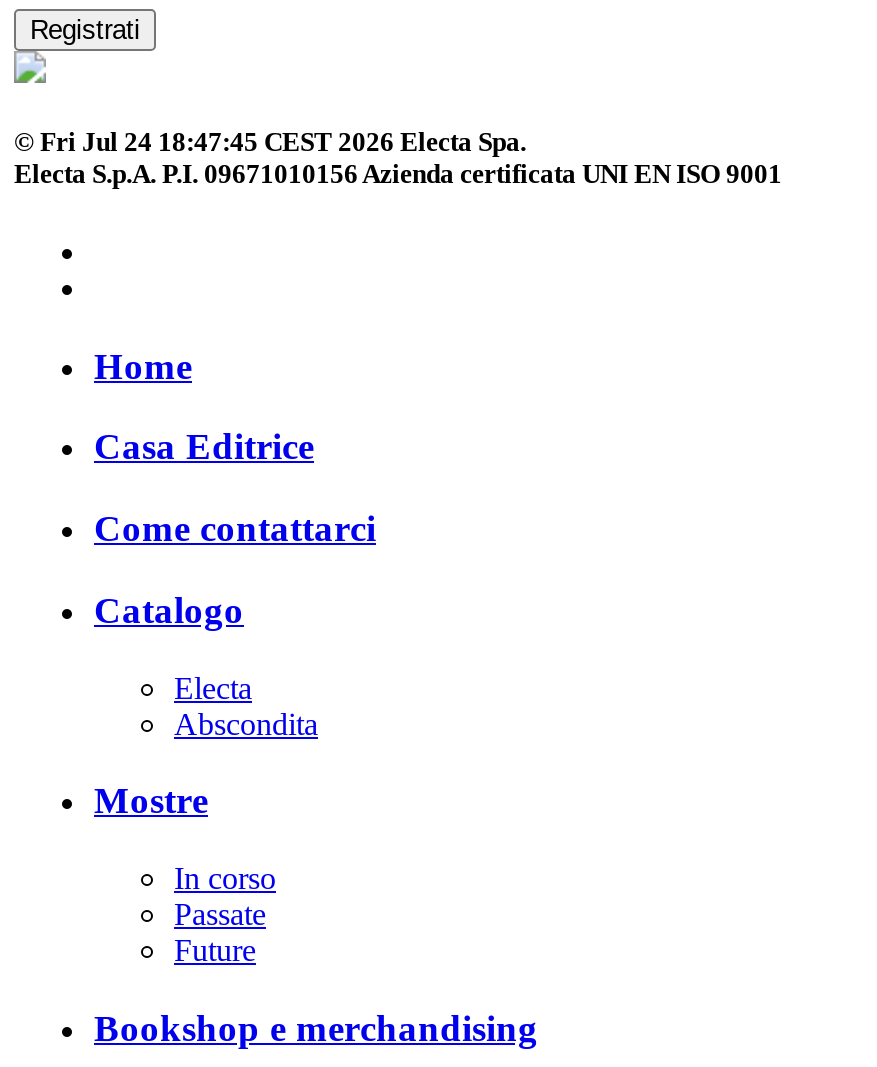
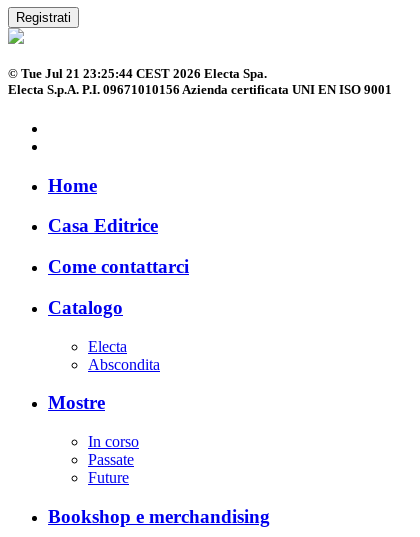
[14,127,526,157] © Fri Jul 24 18:47:45 CEST 2026 Electa Spa. -> [8,66,267,81] © Tue Jul 21 23:25:44 CEST 2026 Electa Spa.

